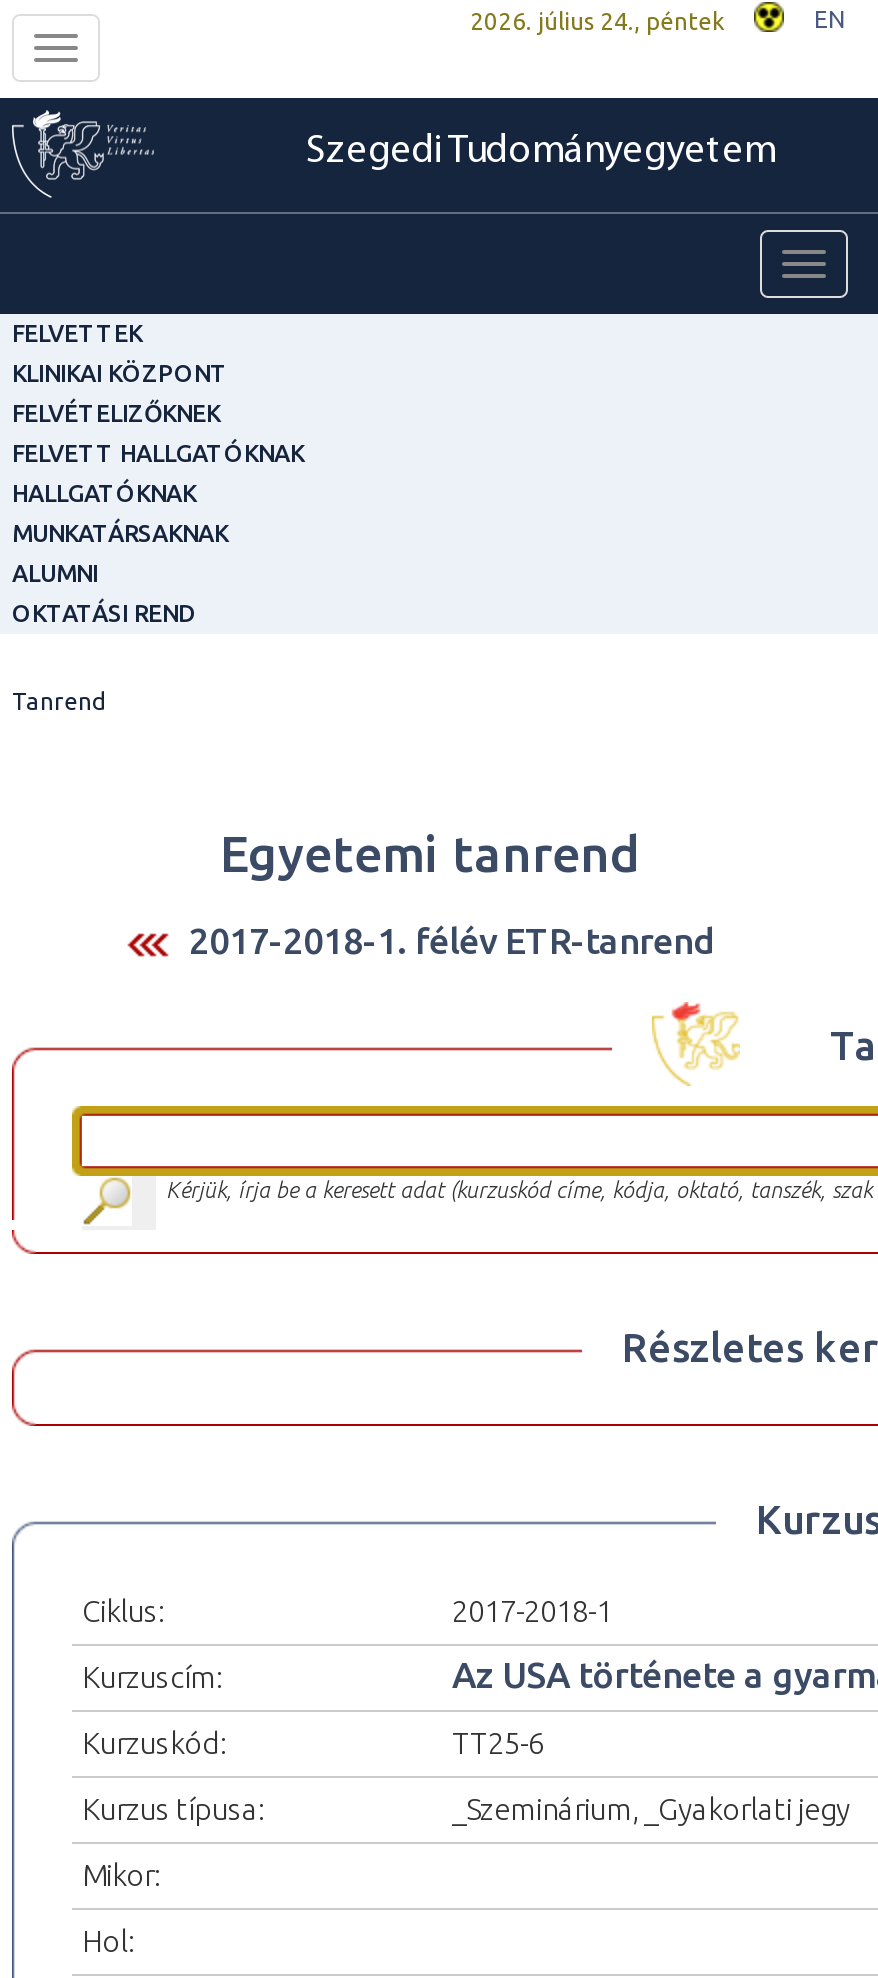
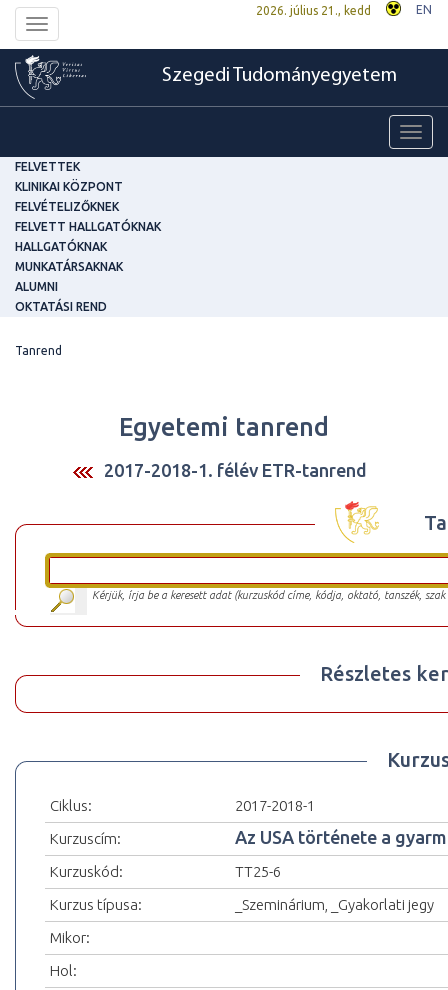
[470,8,724,34] 2026. július 24., péntek -> [256,4,371,17] 2026. július 21., kedd

